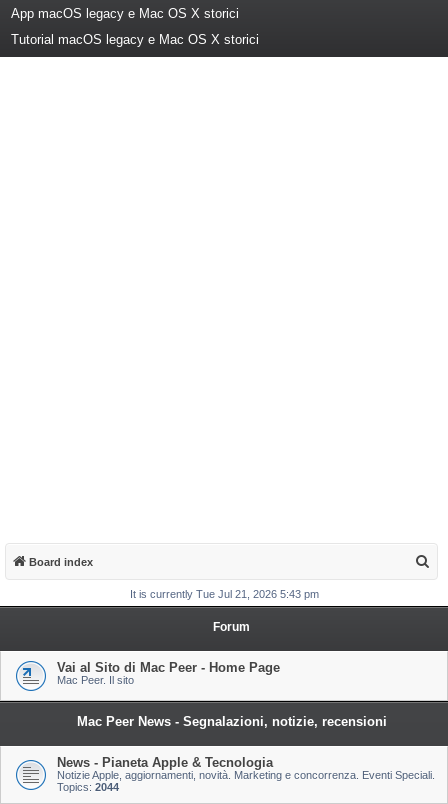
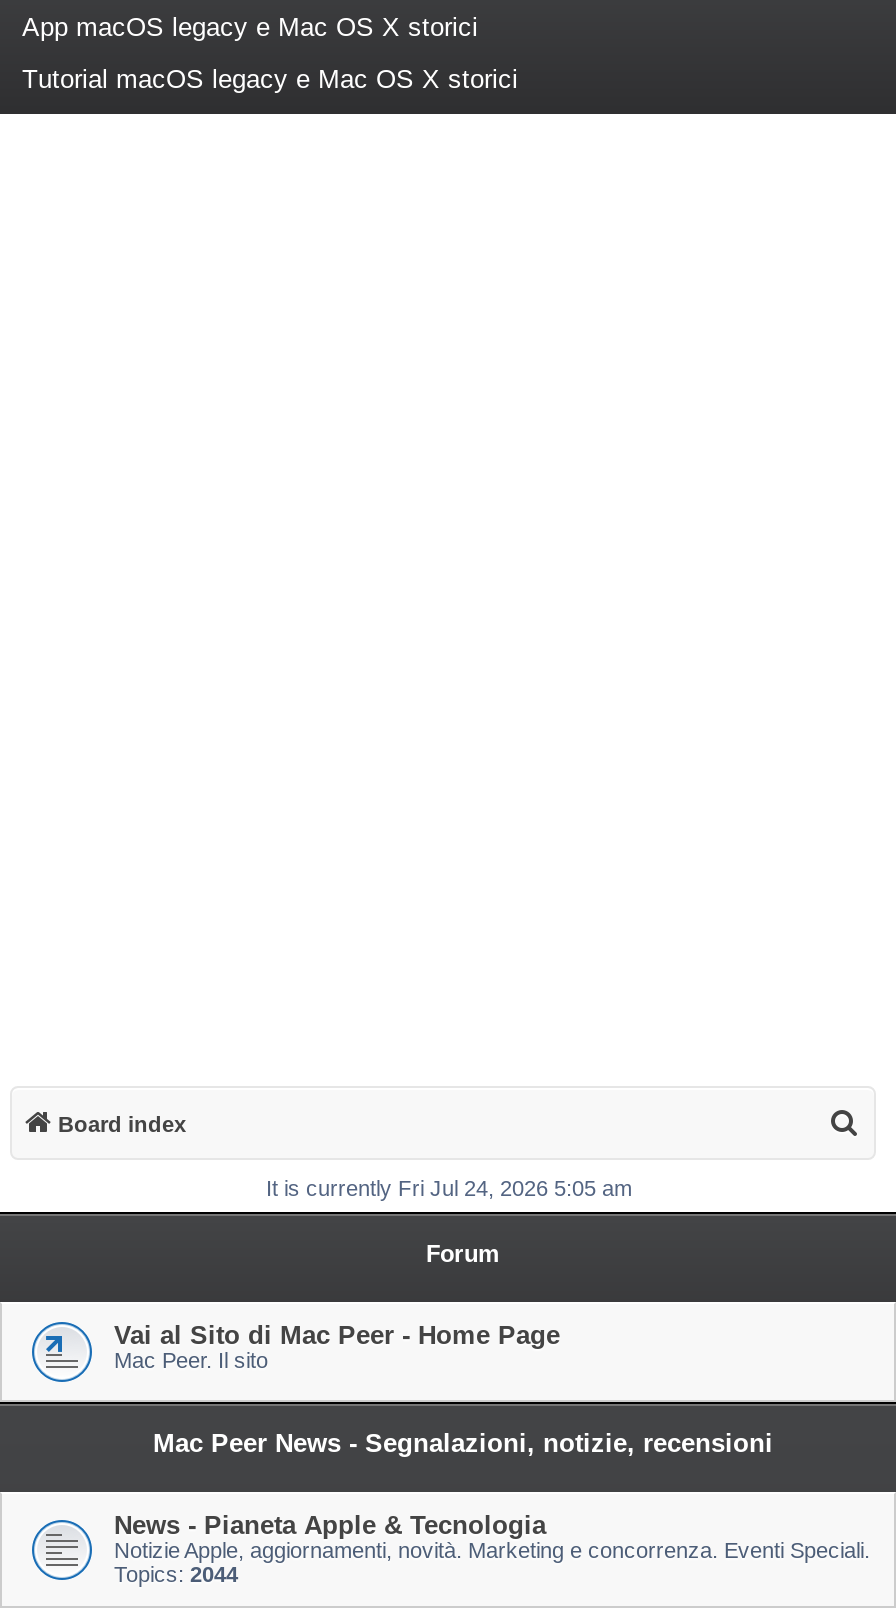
[130,588,319,600] It is currently Tue Jul 21, 2026 5:43 pm -> [266,1176,632,1200] It is currently Fri Jul 24, 2026 5:05 am

